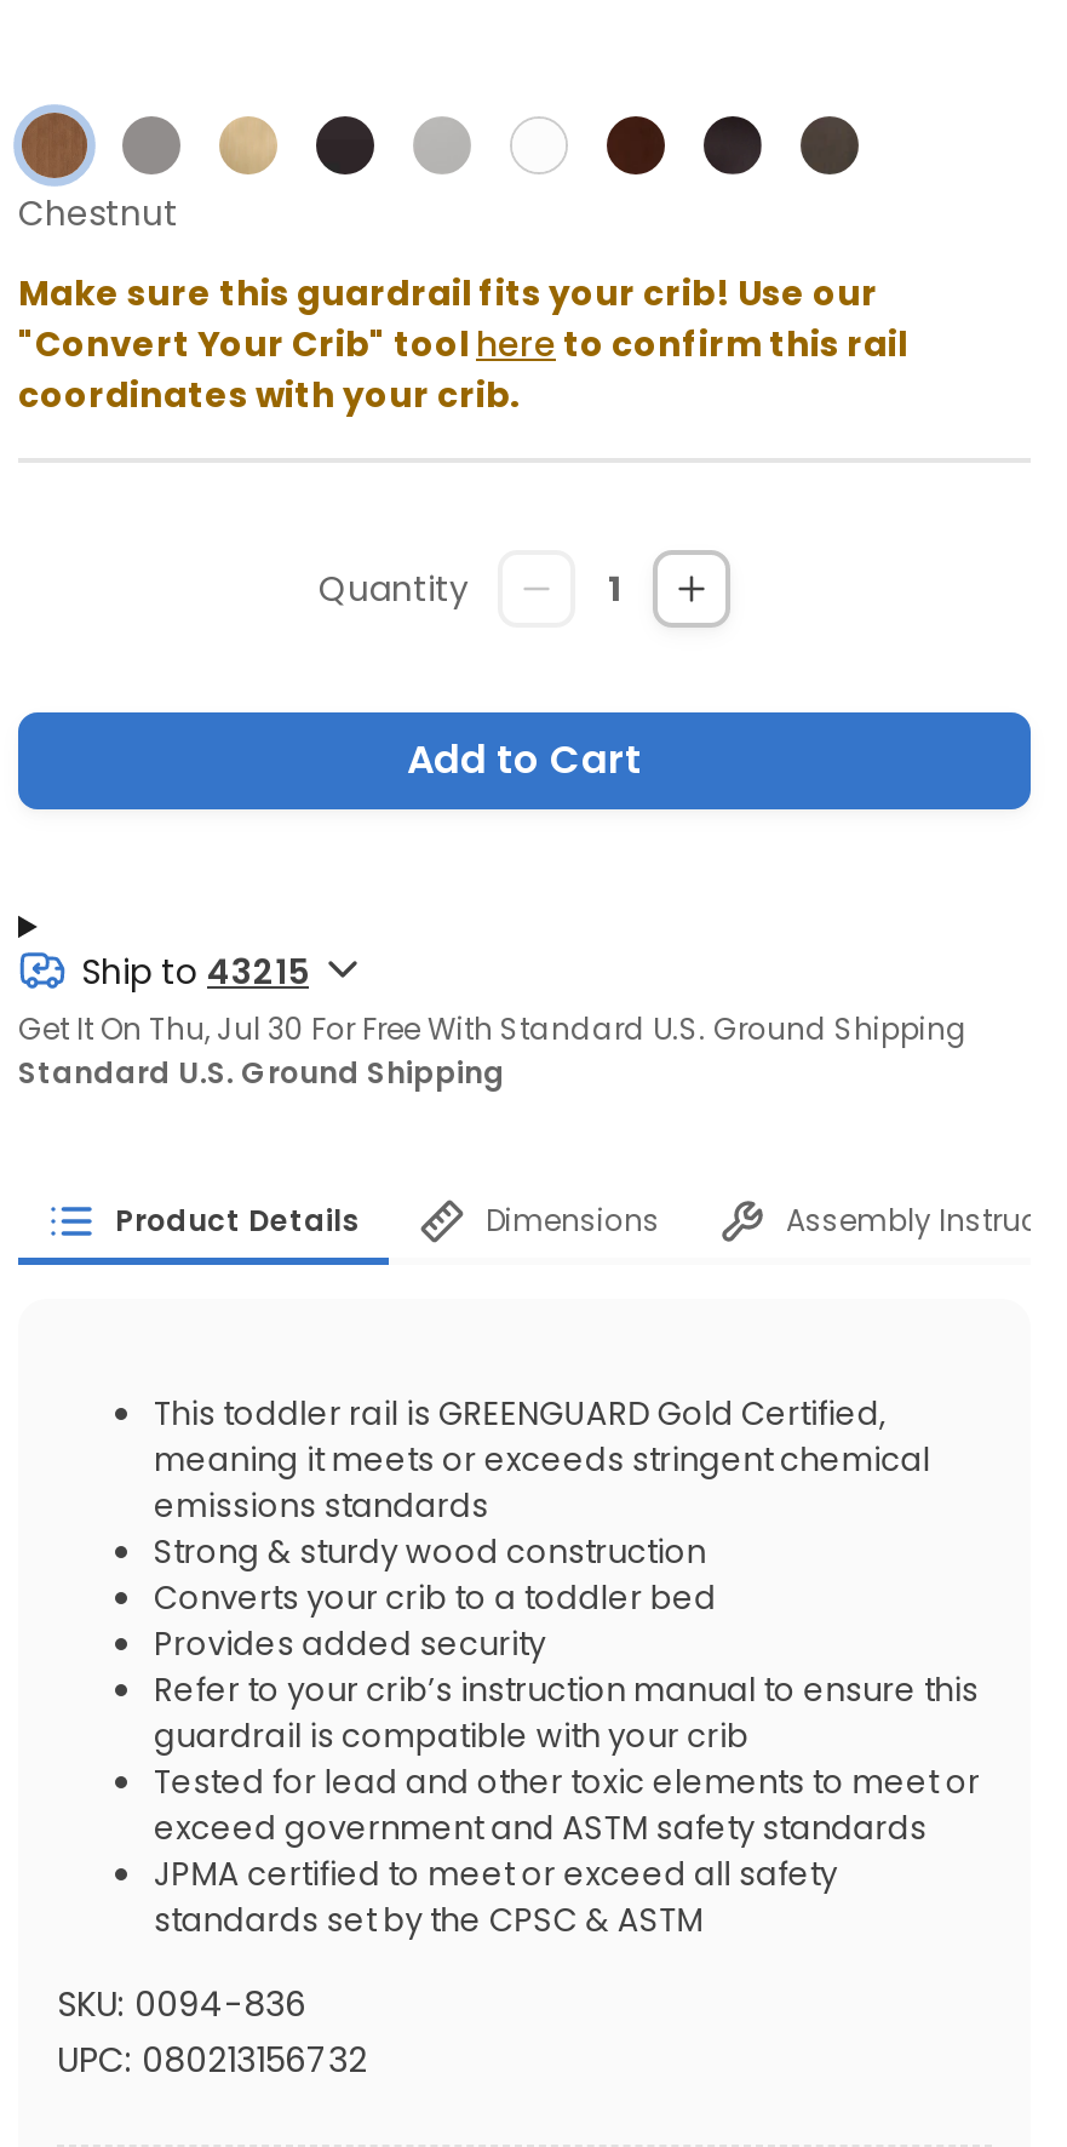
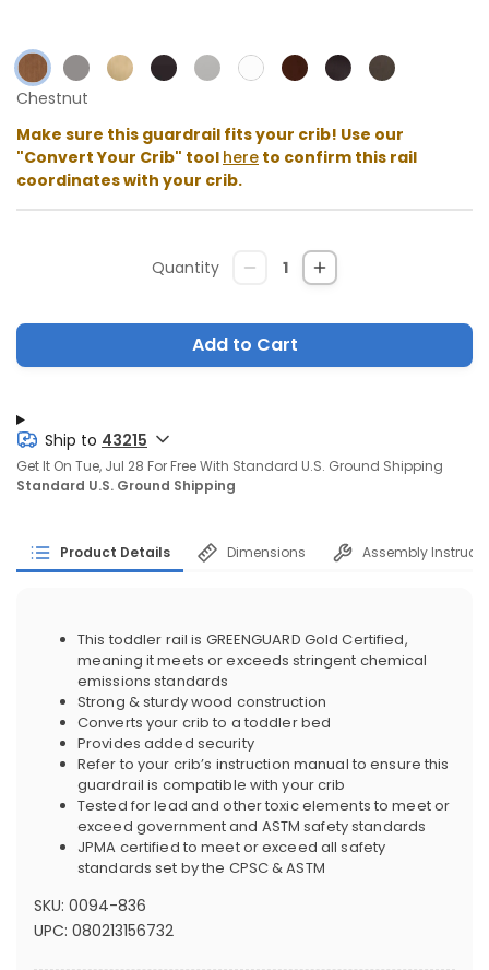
[18,1008,968,1050] Get It On Thu, Jul 30 For Free With Standard U.S. Ground Shipping -> [16,457,443,475] Get It On Tue, Jul 28 For Free With Standard U.S. Ground Shipping

